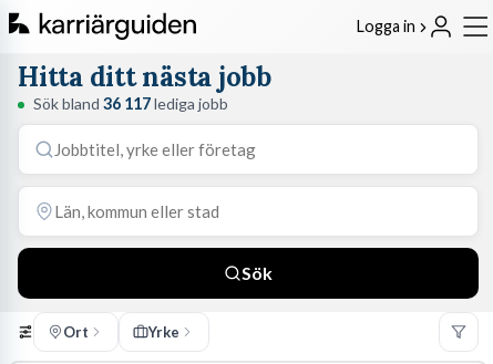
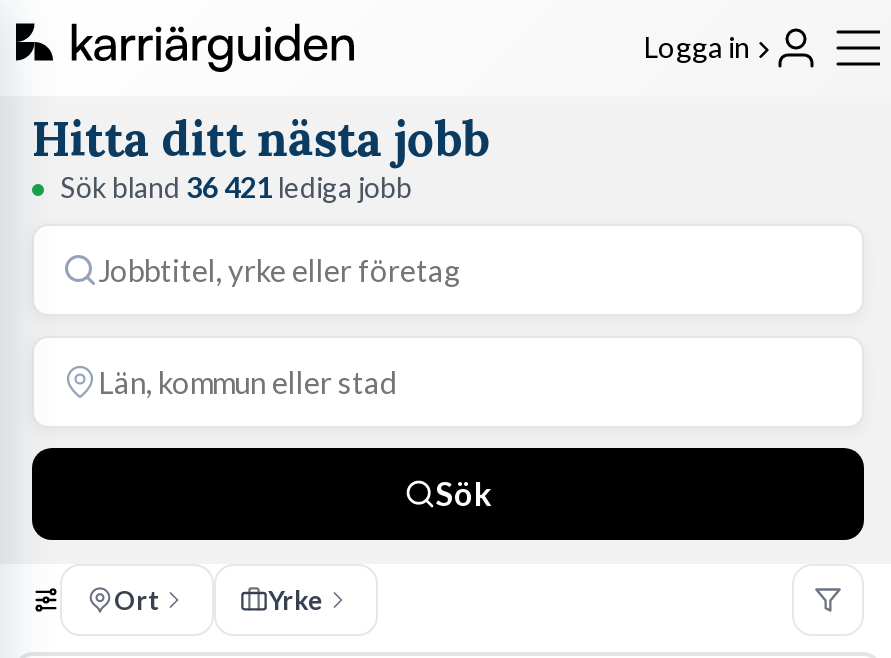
[33,94,228,113] Sök bland 36 117 lediga jobb -> [60,170,412,204] Sök bland 36 421 lediga jobb

